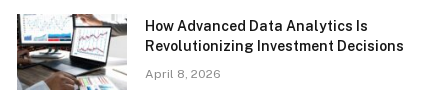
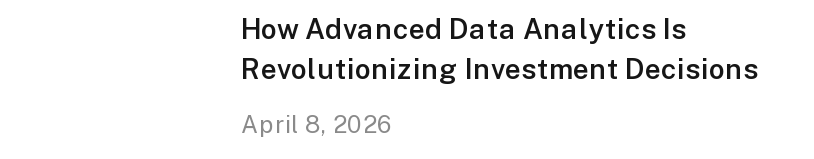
[16,13,128,91] [image] -> none

